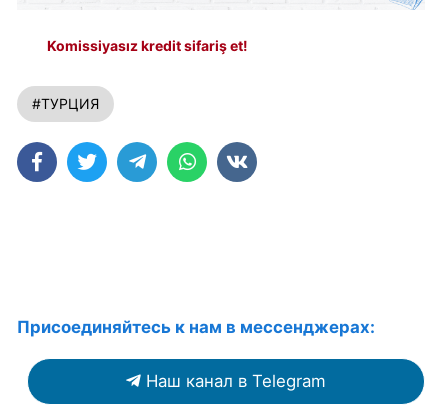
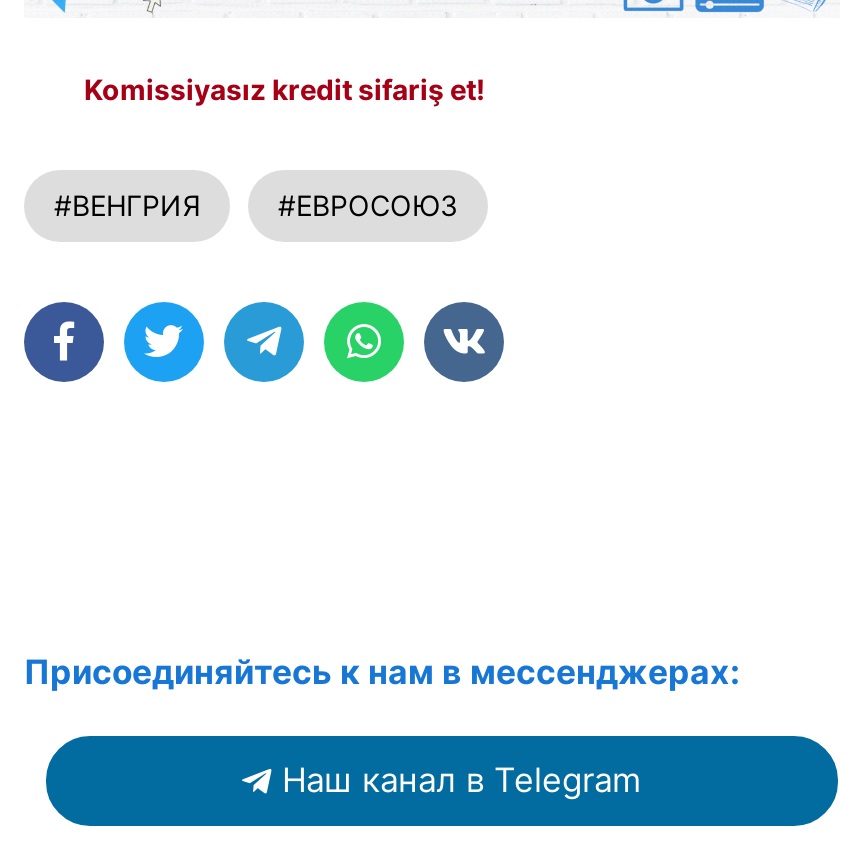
[32,94,99,111] #ТУРЦИЯ -> [54,189,458,223] #ВЕНГРИЯ | #ЕВРОСОЮЗ

